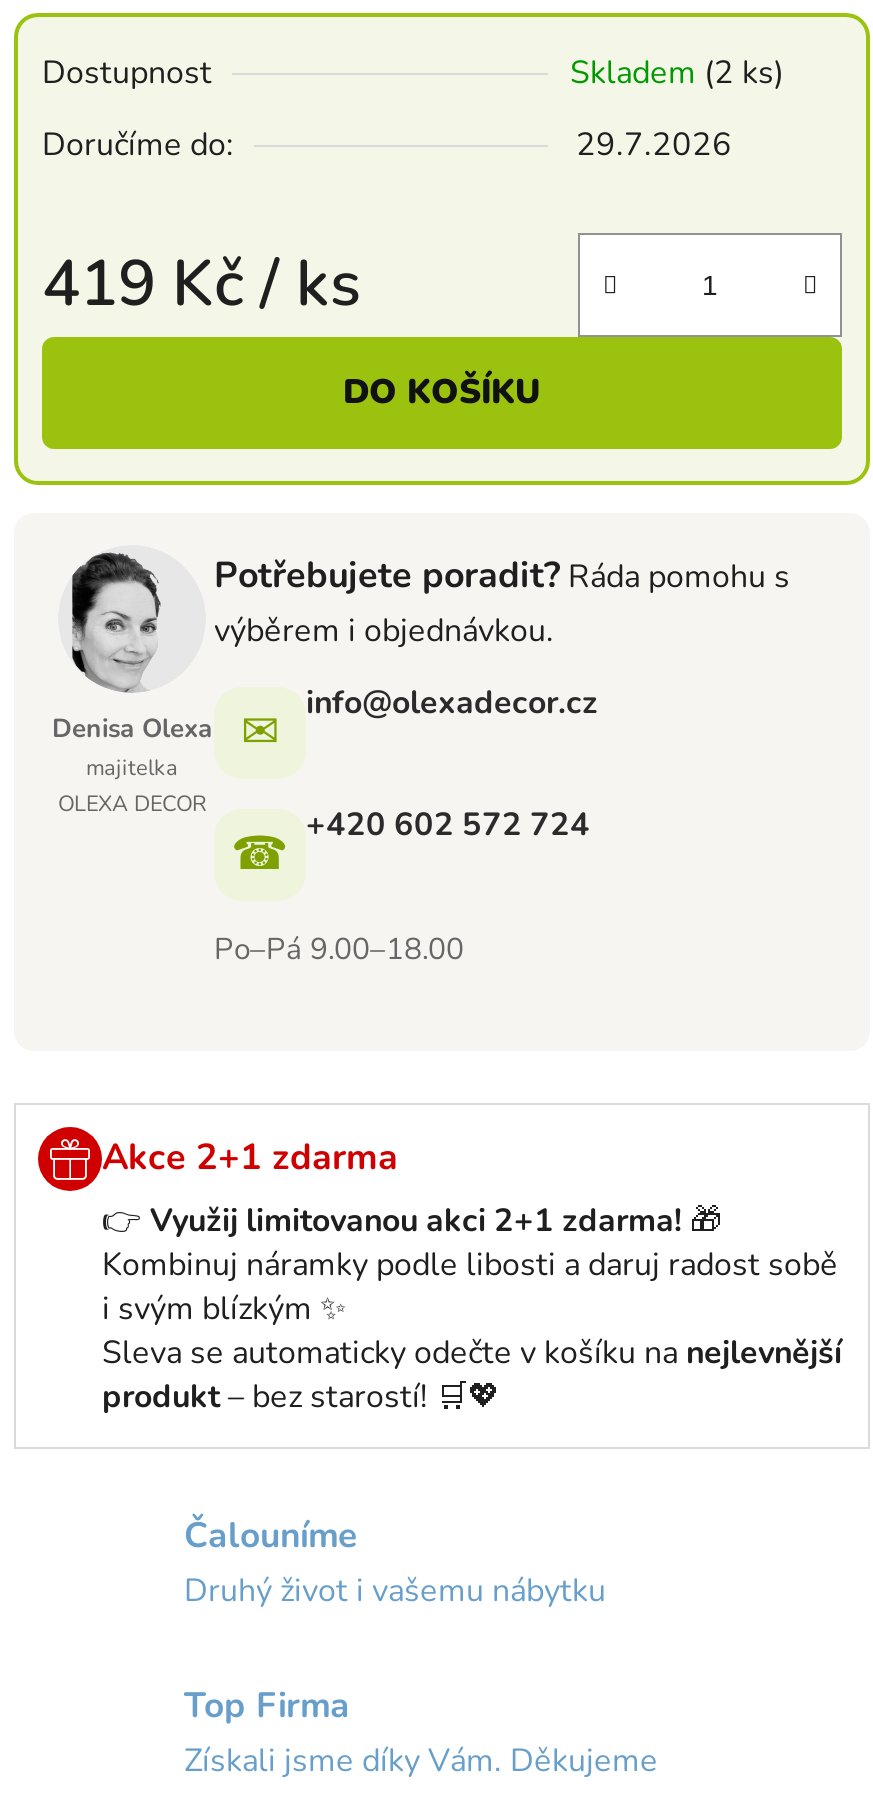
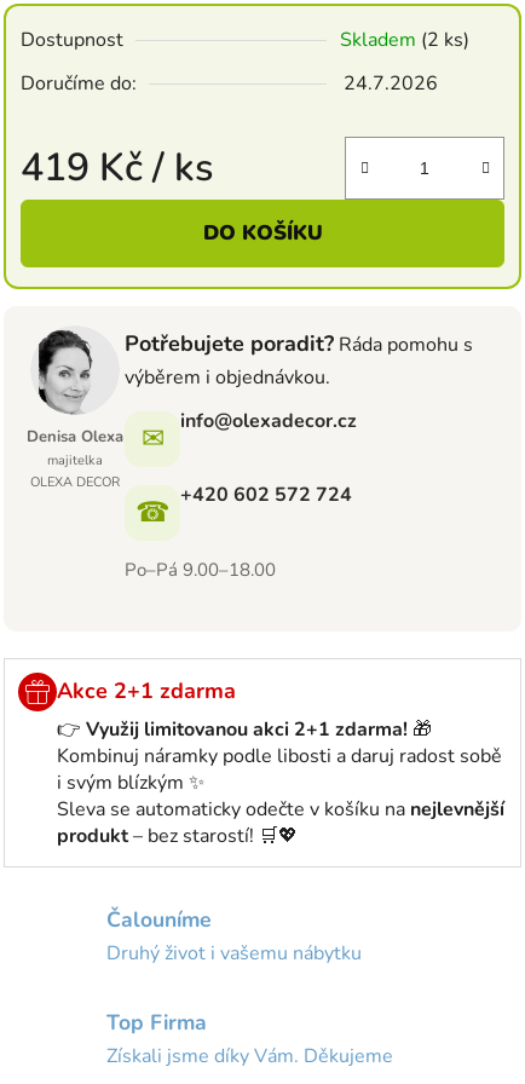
[576,122,732,166] 29.7.2026 -> [344,70,438,96] 24.7.2026

